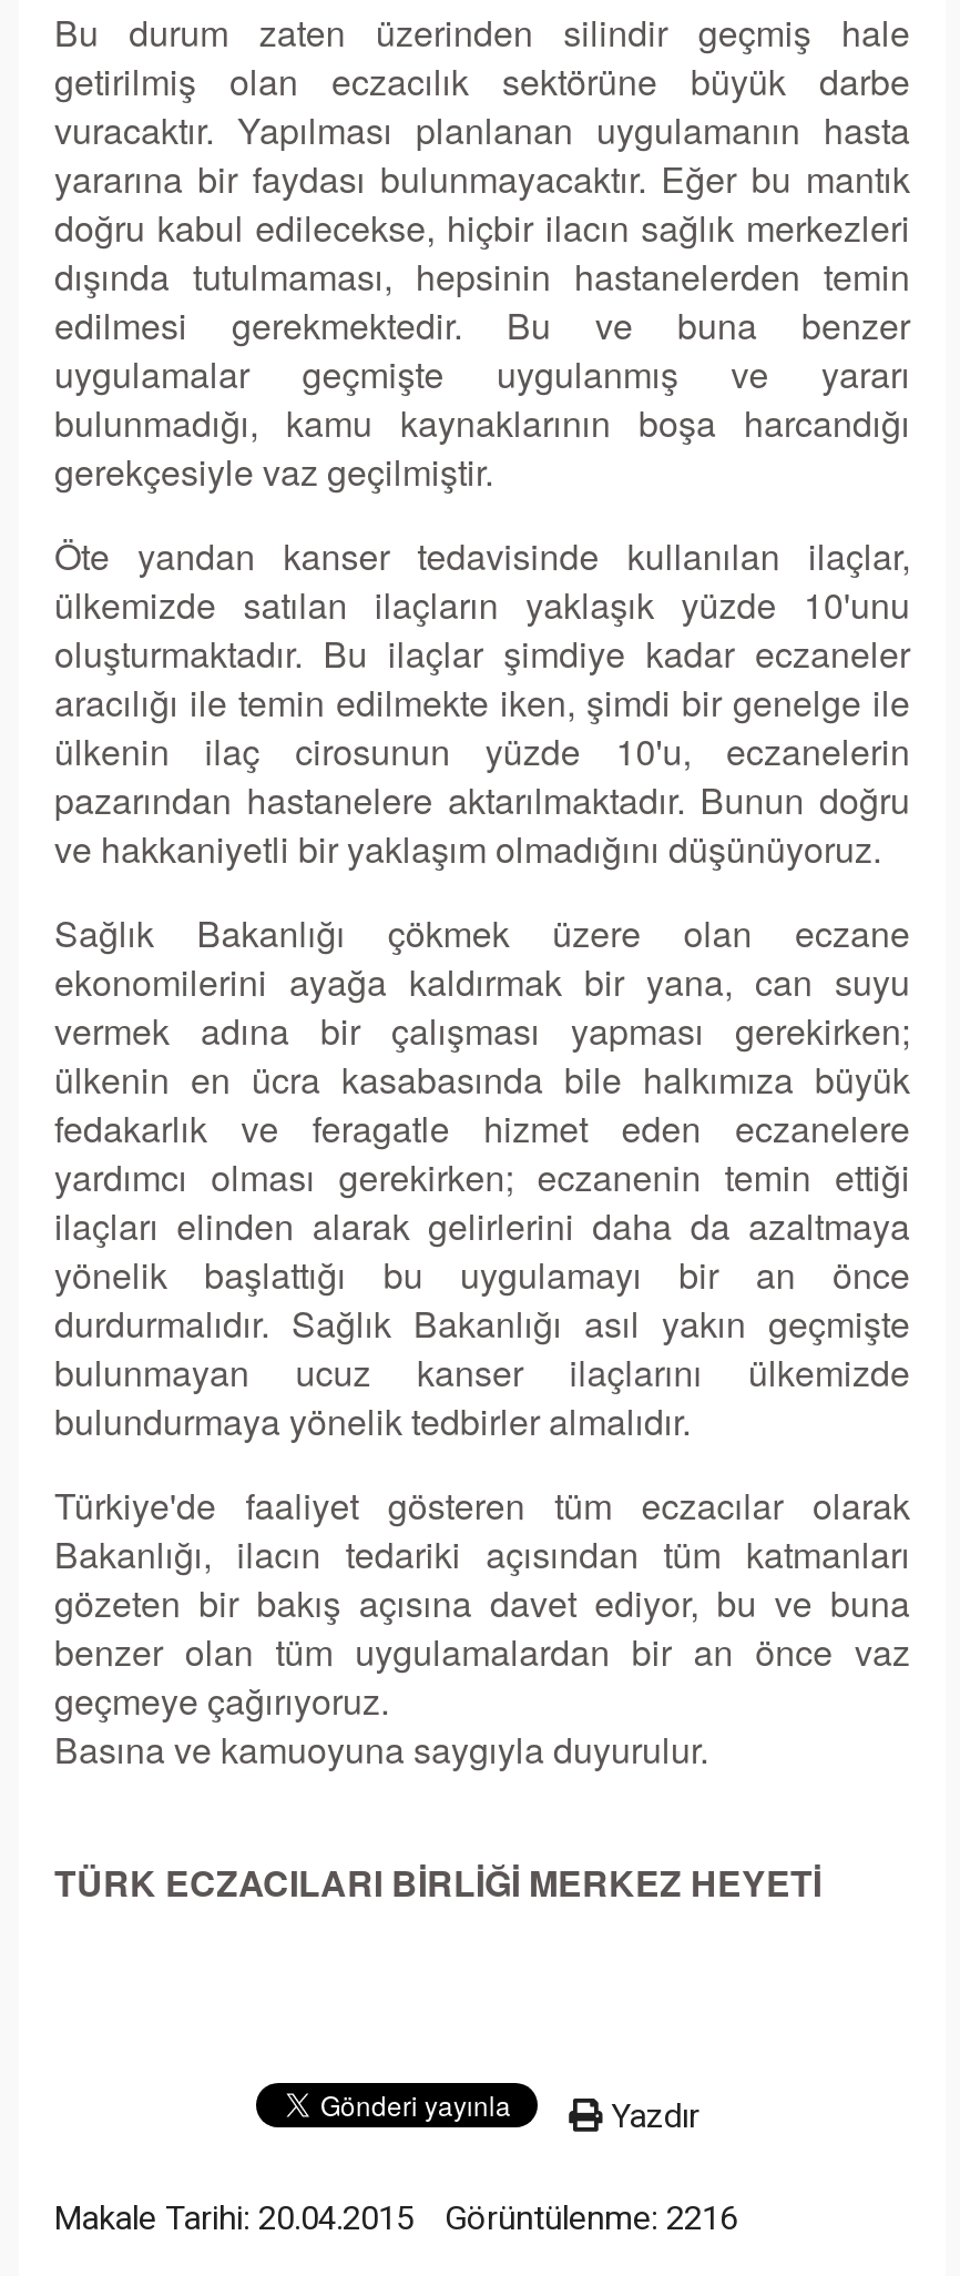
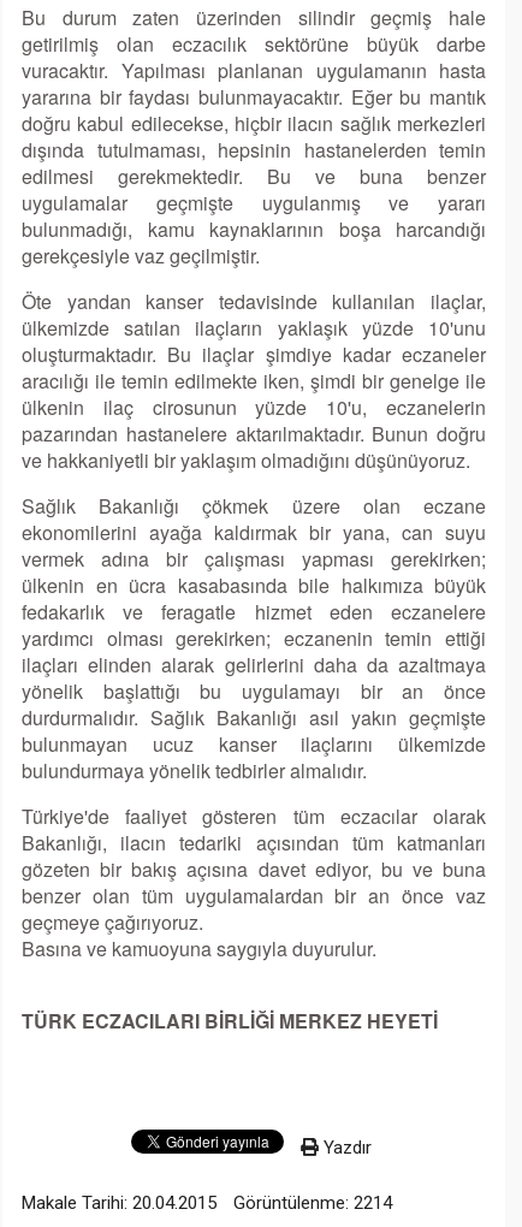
[445,2198,737,2238] Görüntülenme: 2216 -> [233,1192,392,1214] Görüntülenme: 2214

